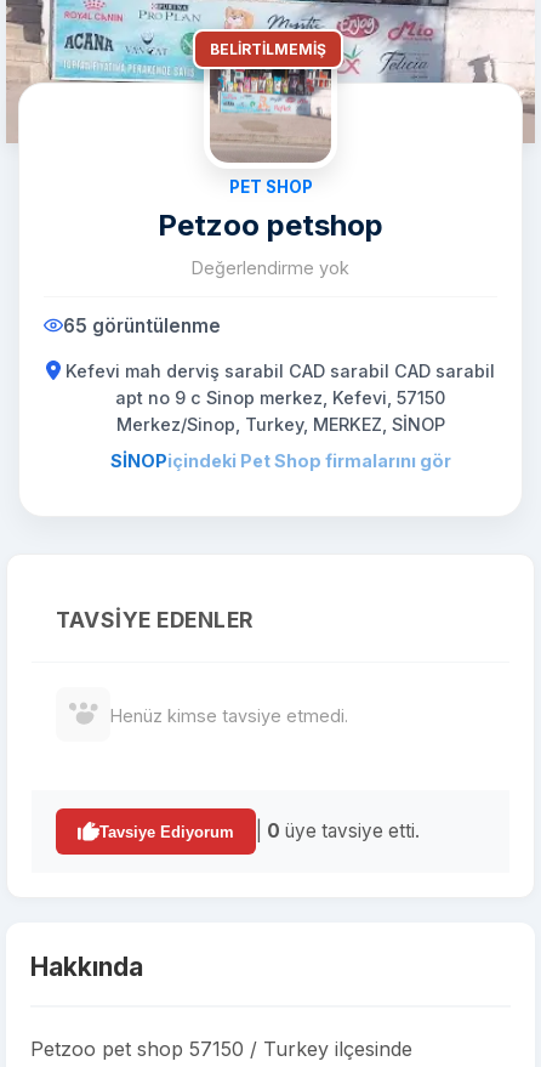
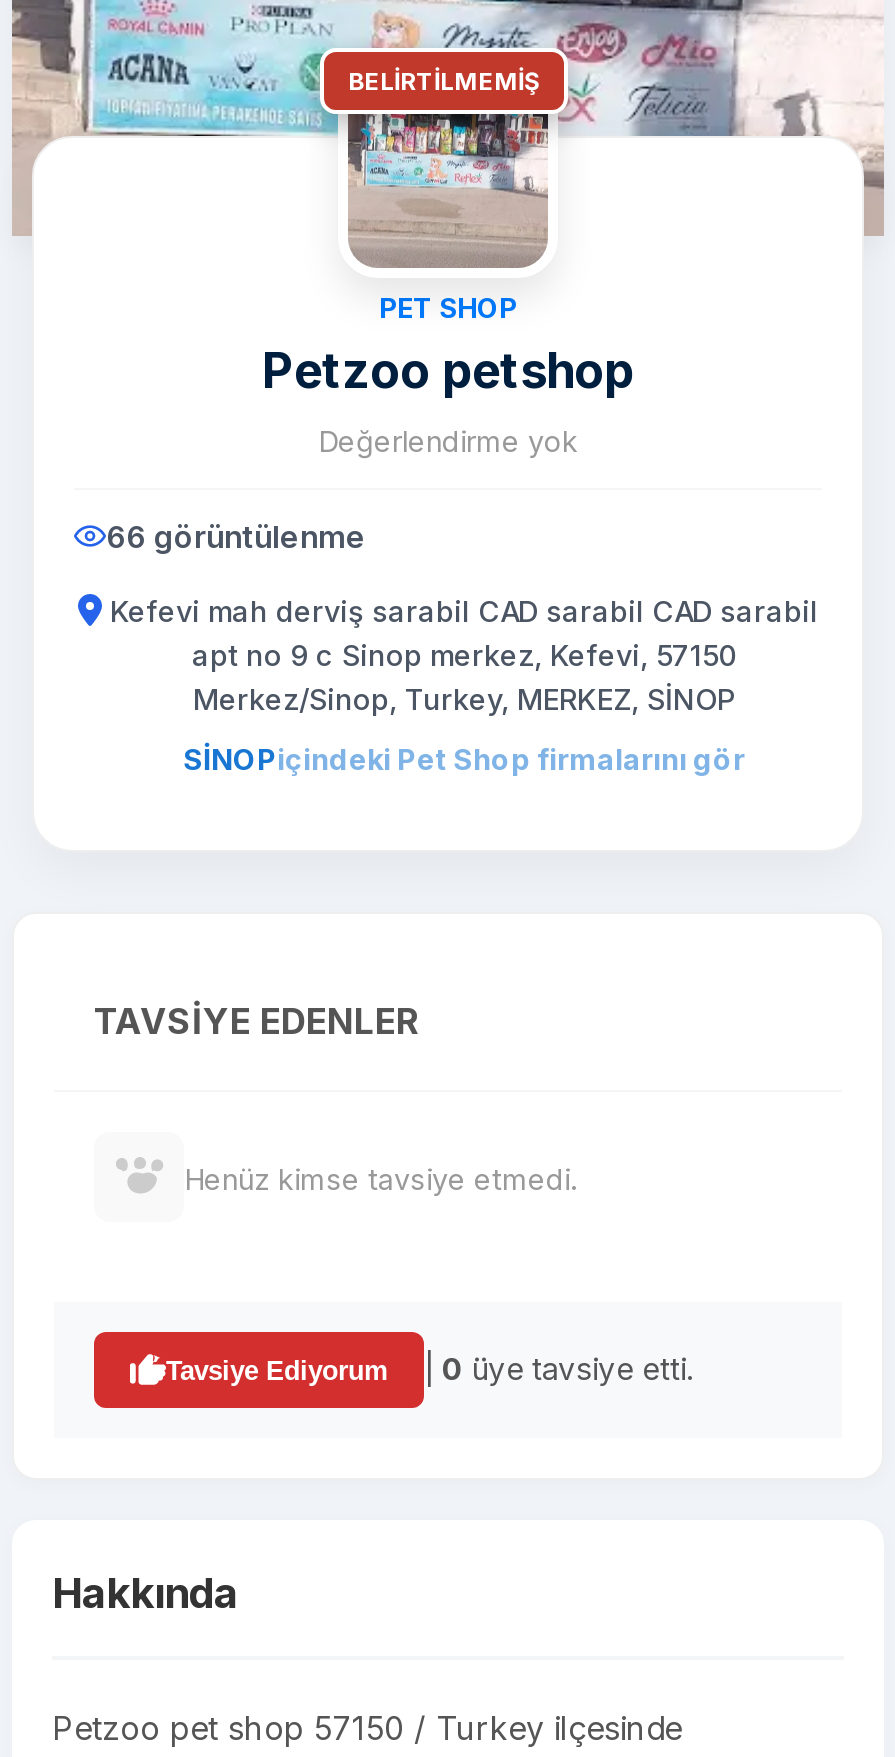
[63,314,221,337] 65 görüntülenme -> [106,518,366,556] 66 görüntülenme

